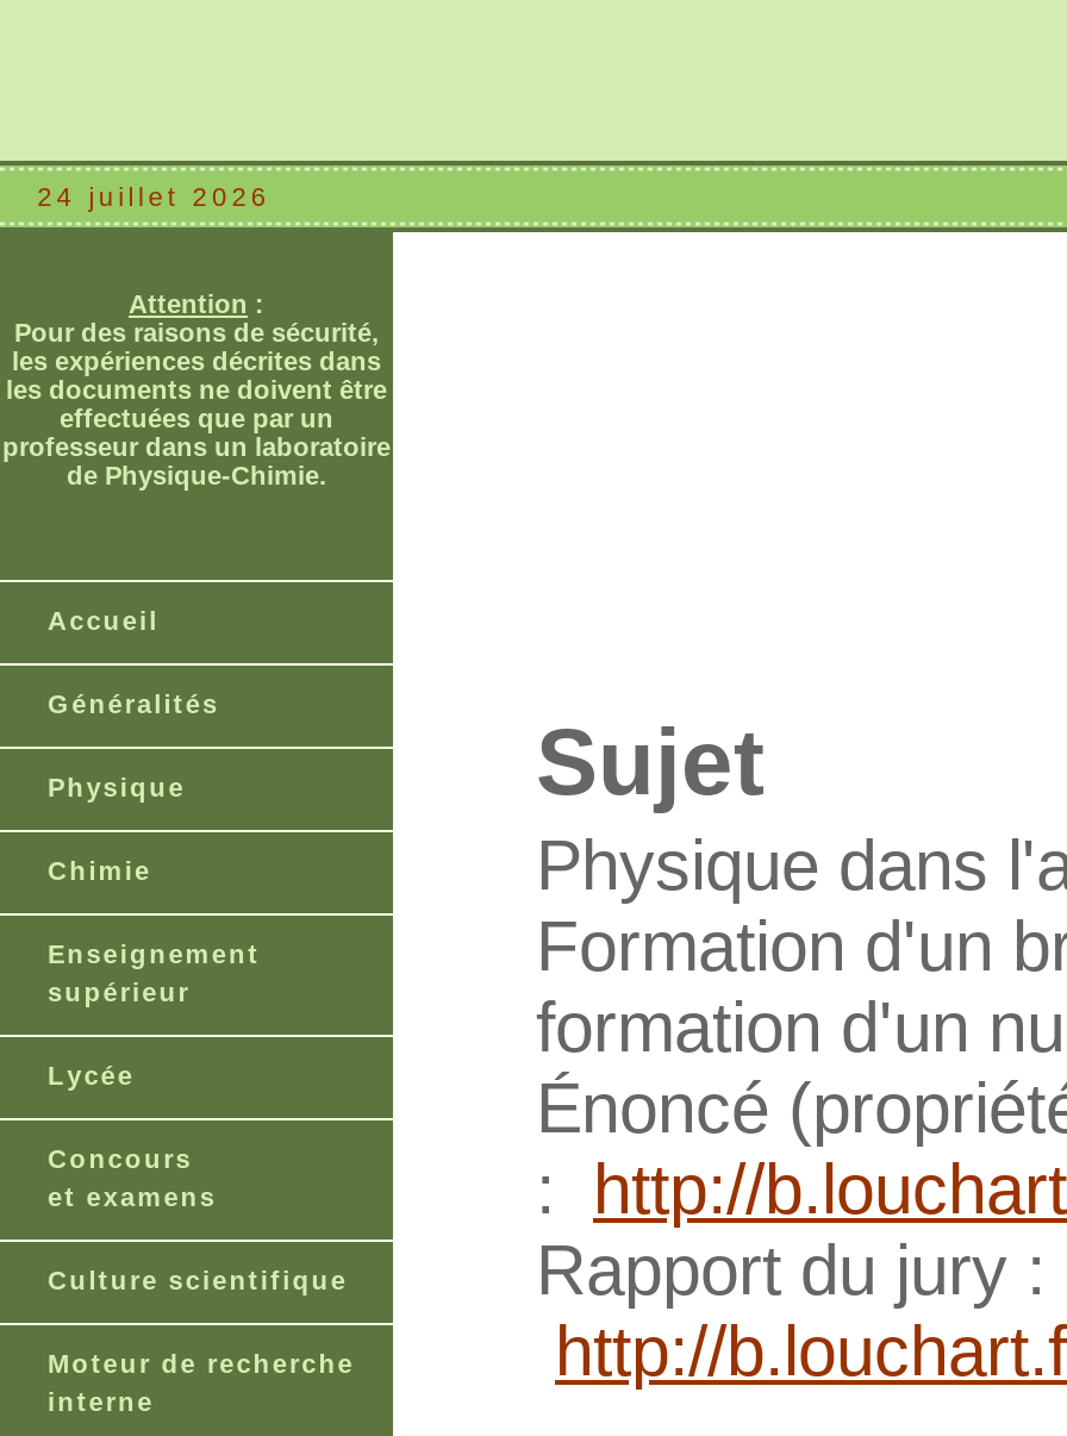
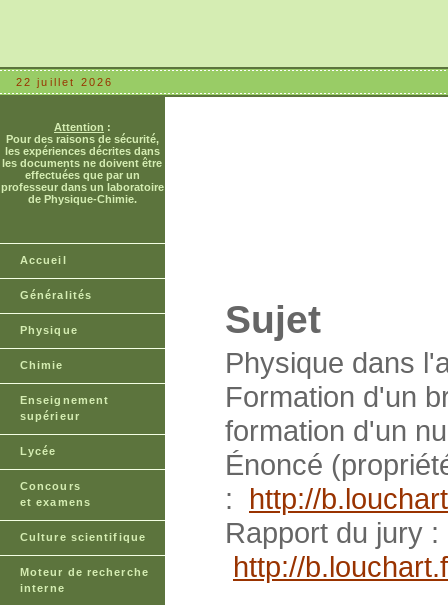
[37,182,271,211] 24 juillet 2026 -> [16,76,114,88] 22 juillet 2026

